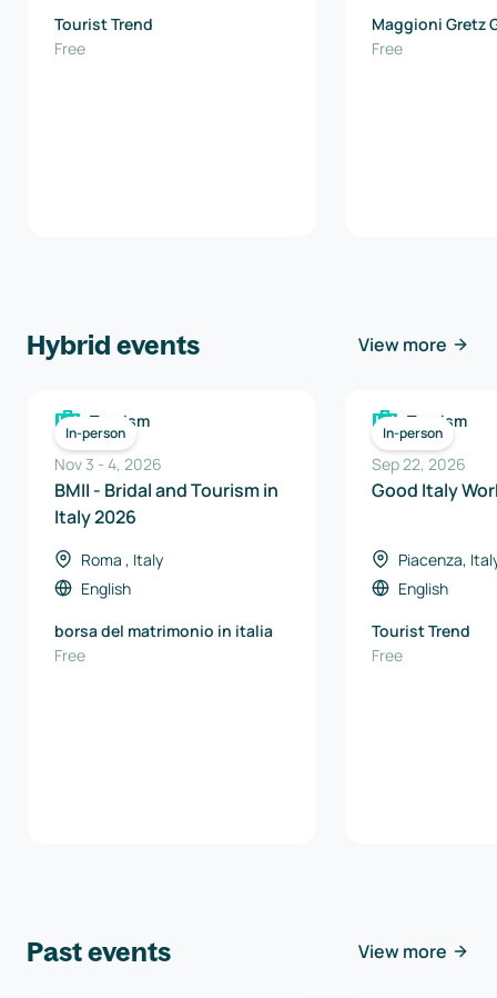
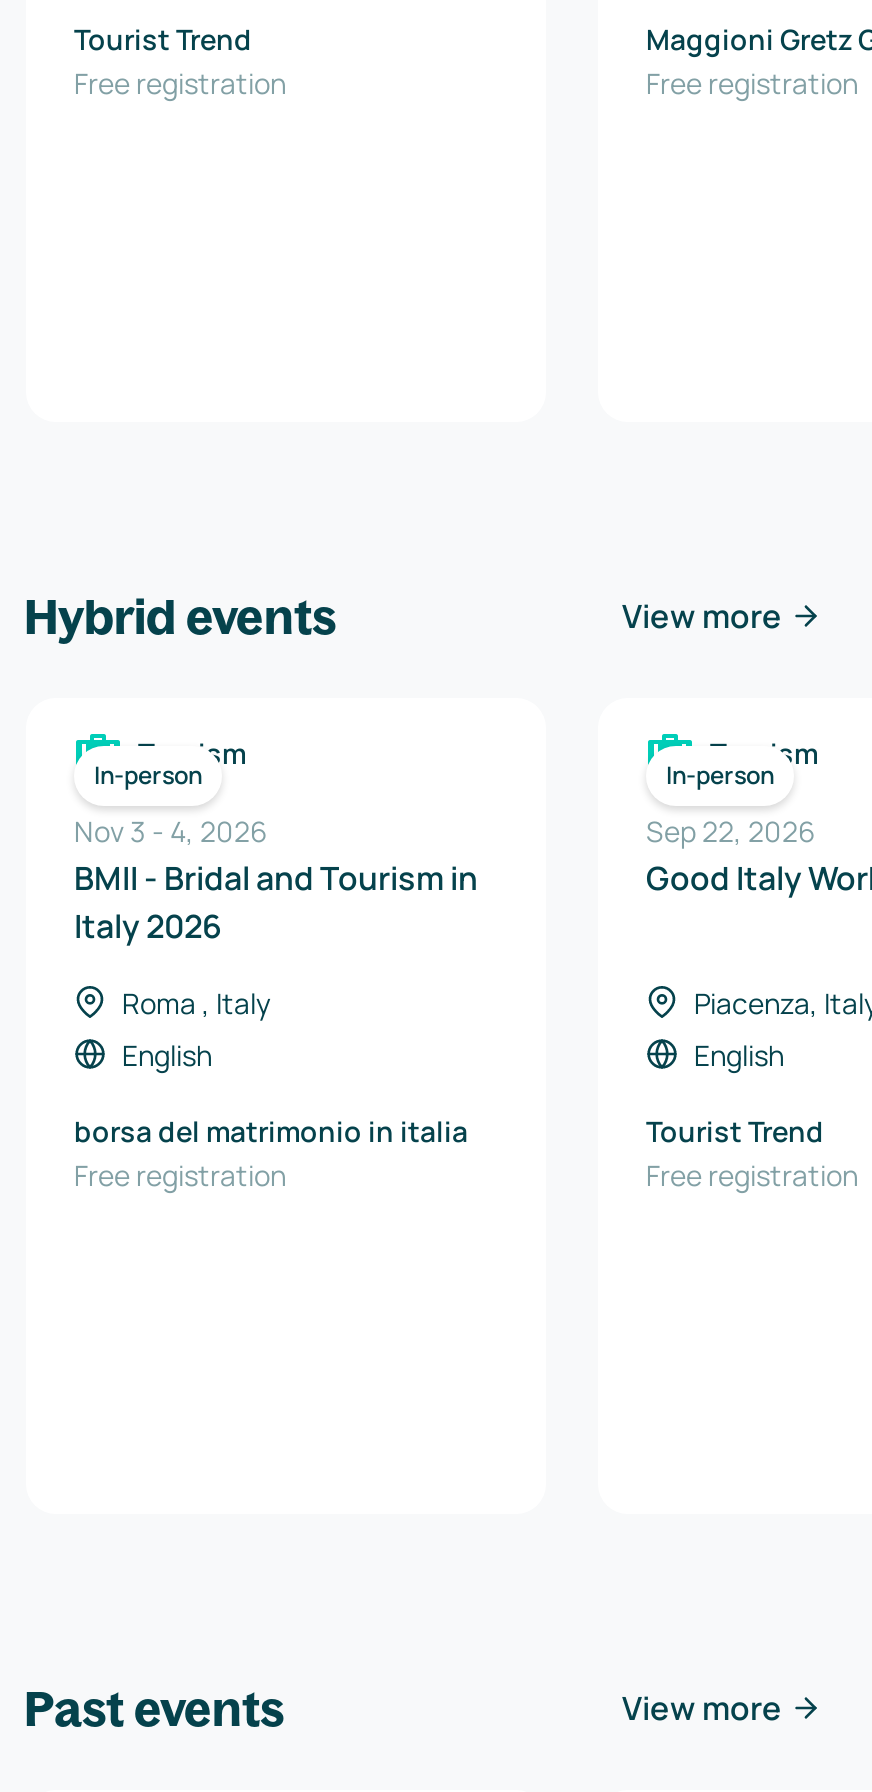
[54,38,85,59] Free -> [74,64,286,102] Free registration
[372,38,403,59] Free -> [646,64,858,102] Free registration
[54,645,85,666] Free -> [74,1156,286,1194] Free registration
[372,645,403,666] Free -> [646,1156,858,1194] Free registration

